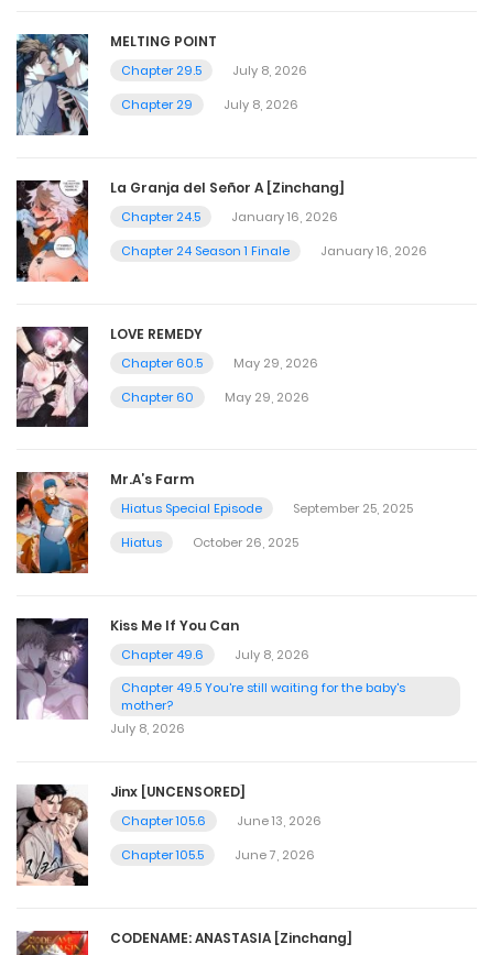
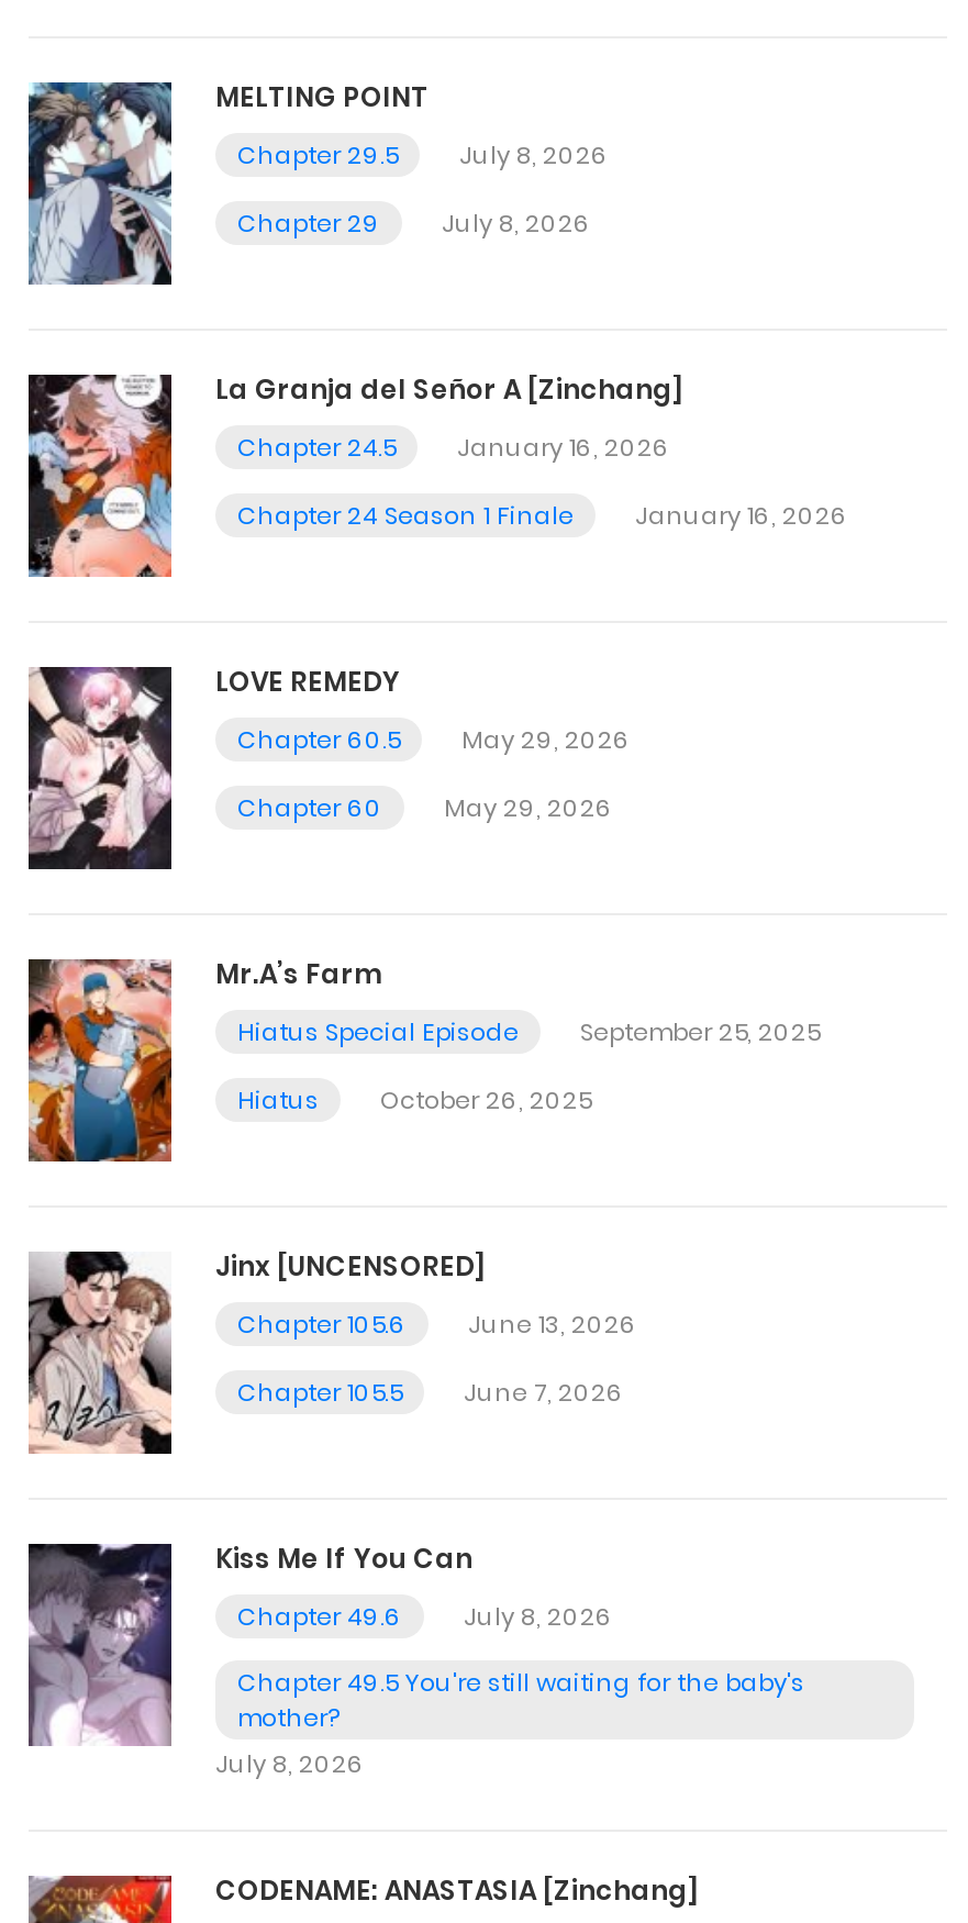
moved [14,616,405,737] -> [24,1539,804,1780]: [image] | Kiss Me If You Can | Chapter 49.6 | July 8, 2026 | Chapter 49.5 You're still waiting for the baby's | mother? | July 8, 2026
moved [17,782,322,887] -> [29,1247,637,1455]: [image] | Jinx [UNCENSORED] | Chapter 105.6 | June 13, 2026 | Chapter 105.5 | June 7, 2026

